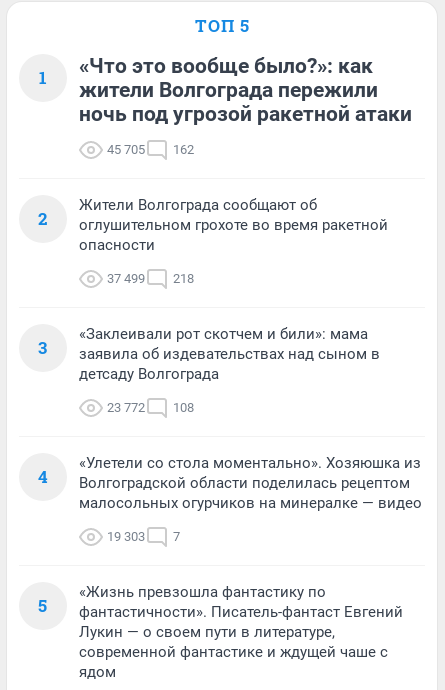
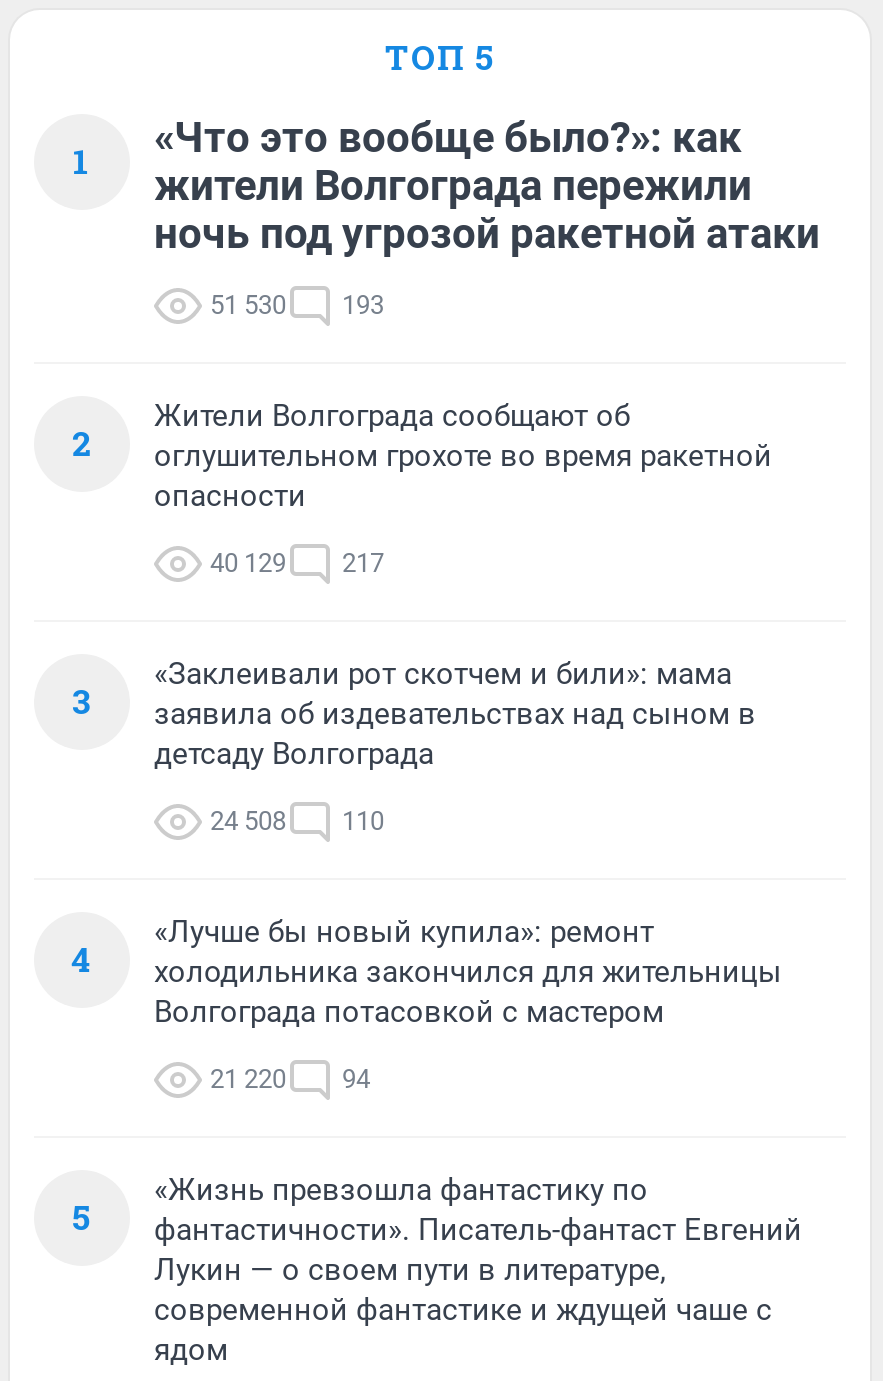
[107,142,145,157] 45 705 -> [210,289,286,319] 51 530
[173,142,194,157] 162 -> [342,289,384,319] 193
[107,271,145,286] 37 499 -> [210,547,286,577] 40 129
[173,271,194,286] 218 -> [342,547,384,577] 217
[107,400,145,415] 23 772 -> [210,805,286,835] 24 508
[173,400,194,415] 108 -> [342,805,384,835] 110
[79,454,422,512] «Улетели со стола моментально». Хозяюшка из | Волгоградской области поделилась рецептом | малосольных огурчиков на минералке — видео -> [154,913,782,1029] «Лучше бы новый купила»: ремонт | холодильника закончился для жительницы | Волгограда потасовкой с мастером
[107,529,180,544] 19 303 | 7 -> [210,1063,370,1093] 21 220 | 94

